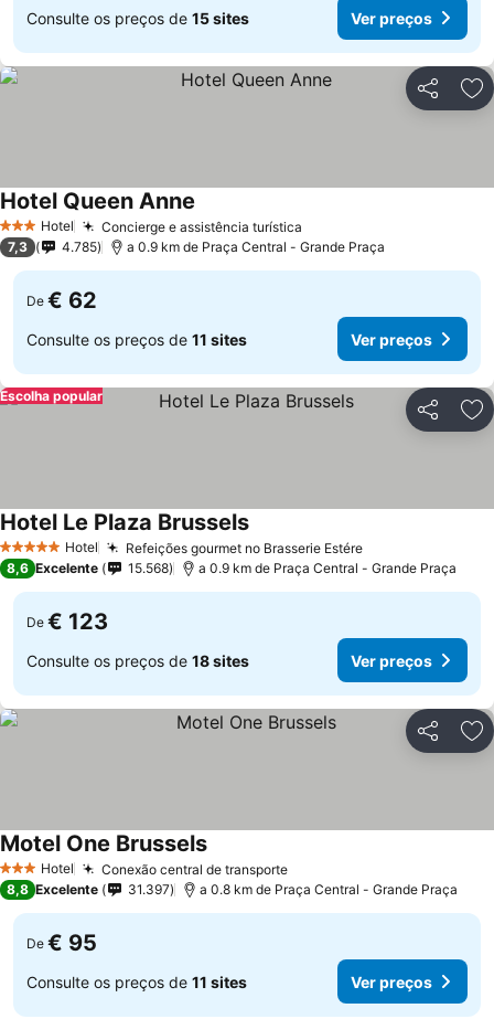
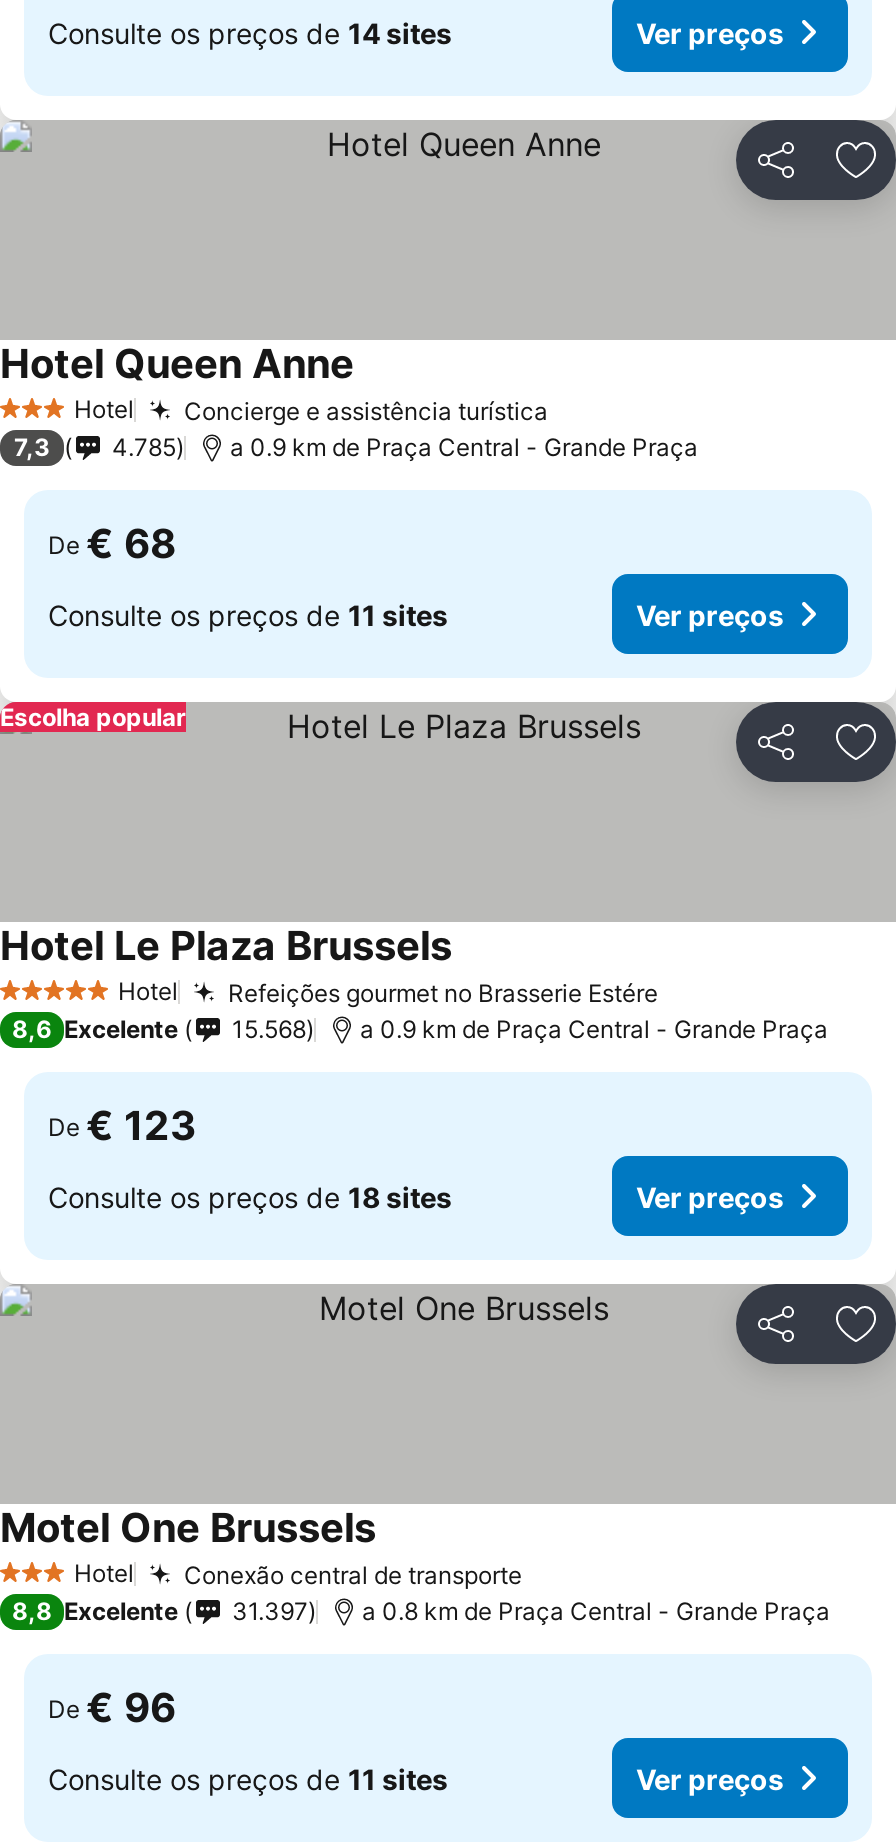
[26,8,249,27] Consulte os preços de 15 sites -> [48,15,452,49] Consulte os preços de 14 sites
[26,287,97,314] De € 62 -> [48,520,176,568] De € 68
[26,930,97,956] De € 95 -> [48,1684,176,1732] De € 96

